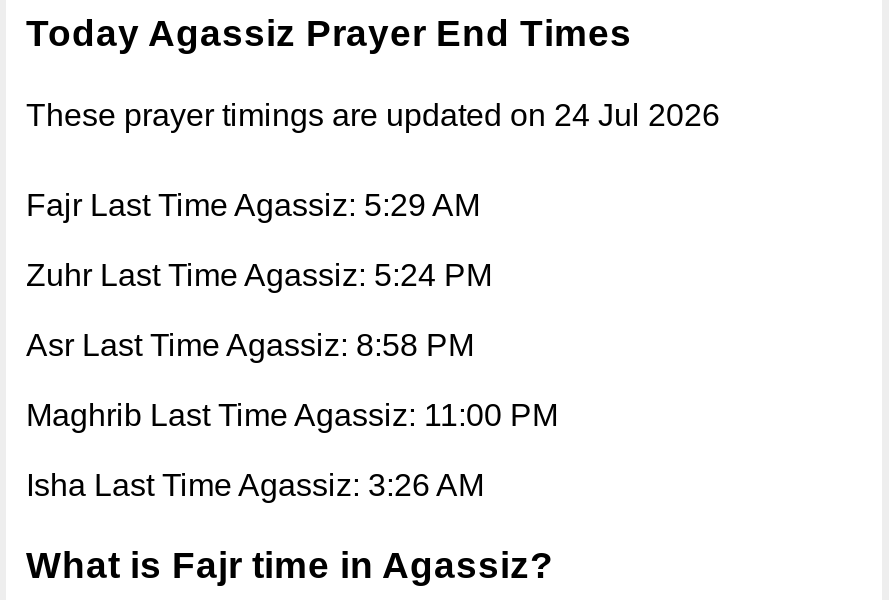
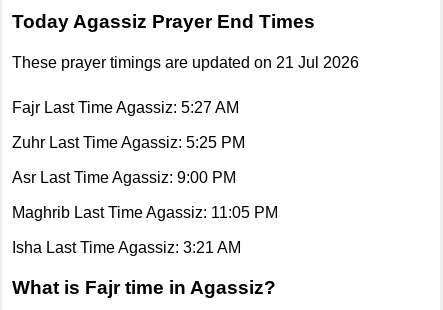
[26,98,720,132] These prayer timings are updated on 24 Jul 2026 -> [12,54,359,71] These prayer timings are updated on 21 Jul 2026
[26,188,480,222] Fajr Last Time Agassiz: 5:29 AM -> [12,99,239,116] Fajr Last Time Agassiz: 5:27 AM
[26,258,492,292] Zuhr Last Time Agassiz: 5:24 PM -> [12,134,245,151] Zuhr Last Time Agassiz: 5:25 PM
[26,328,474,362] Asr Last Time Agassiz: 8:58 PM -> [12,169,236,186] Asr Last Time Agassiz: 9:00 PM
[26,398,558,432] Maghrib Last Time Agassiz: 11:00 PM -> [12,204,278,221] Maghrib Last Time Agassiz: 11:05 PM
[26,468,484,502] Isha Last Time Agassiz: 3:26 AM -> [12,239,241,256] Isha Last Time Agassiz: 3:21 AM

